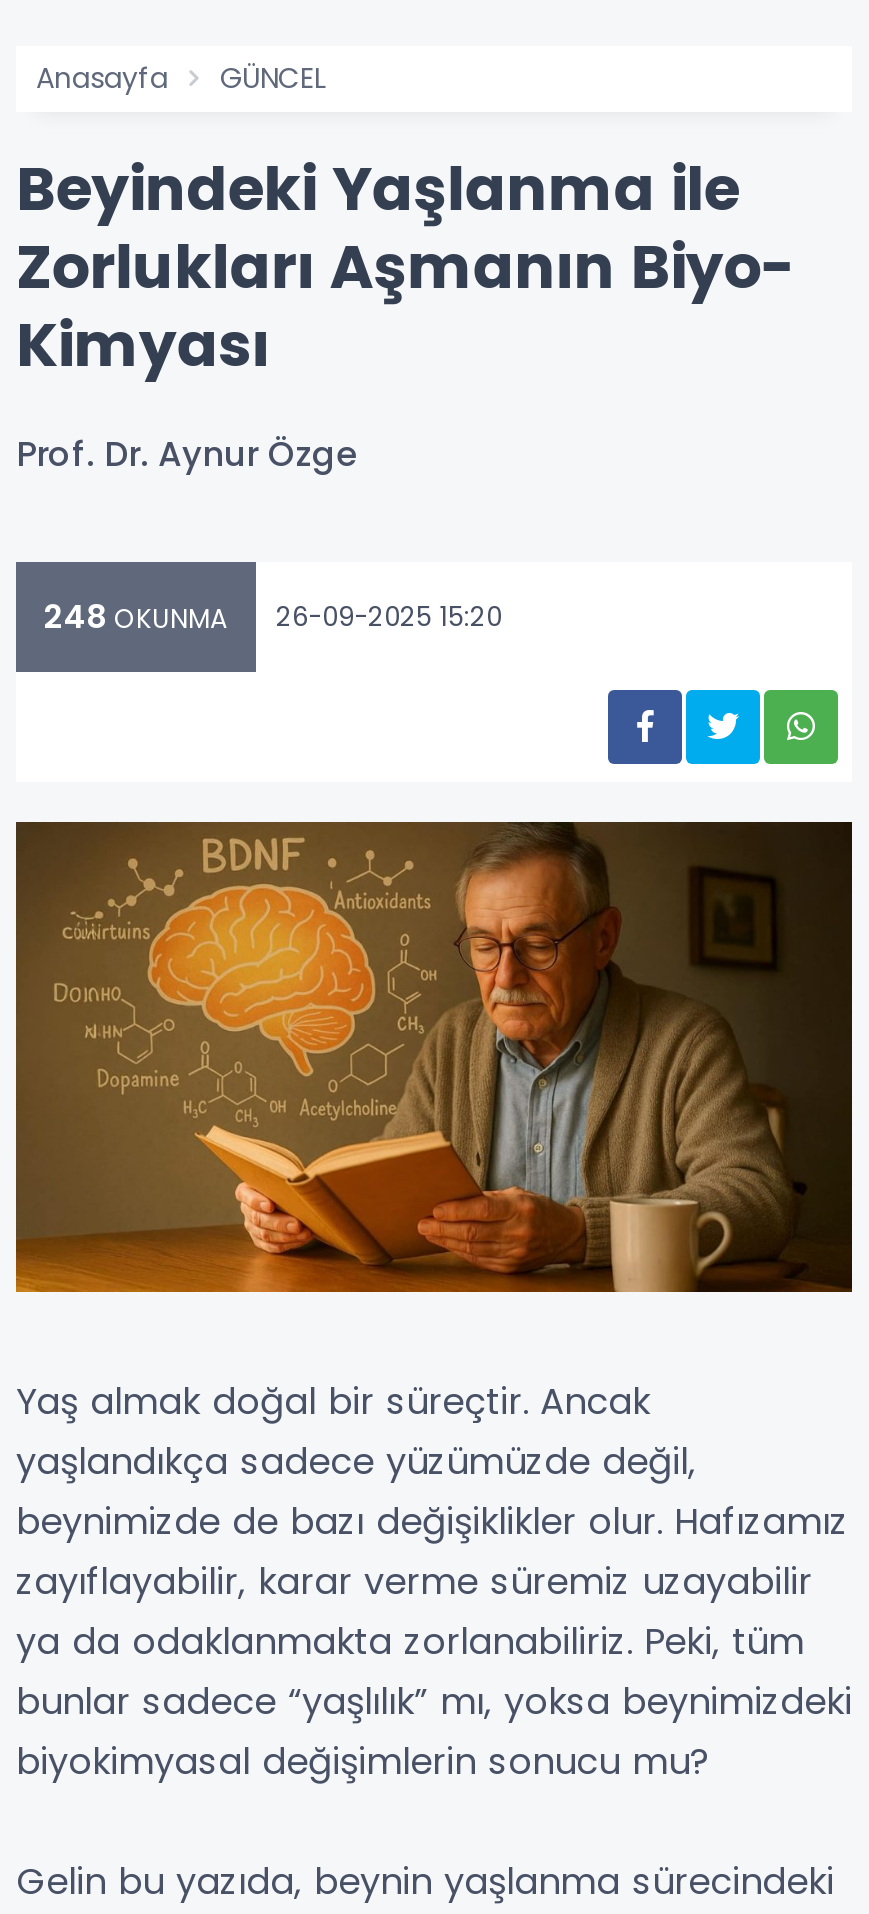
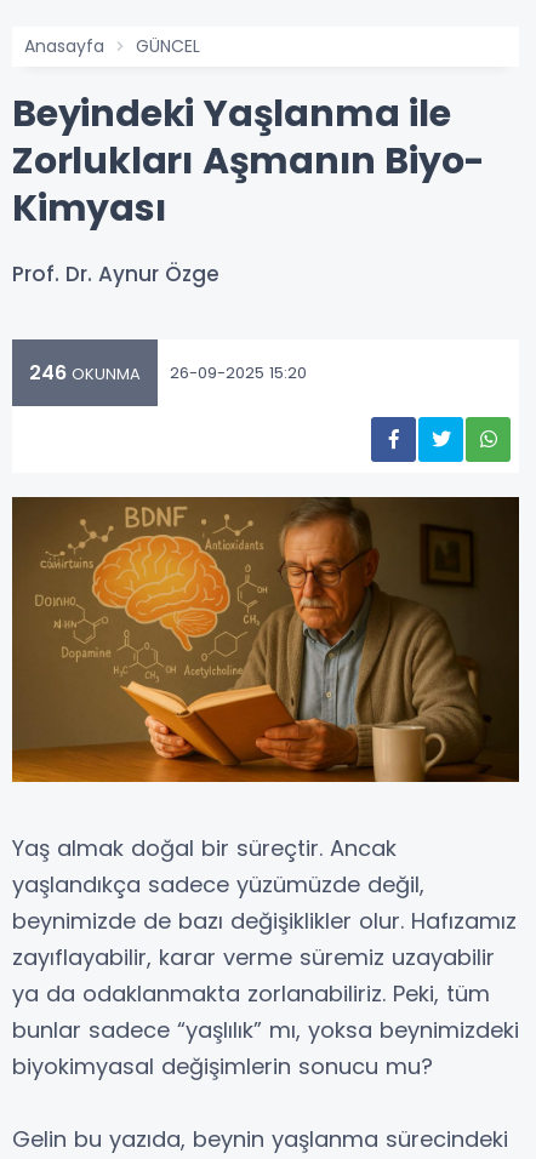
[44,595,502,641] 248 OKUNMA 26-09-2025 15:20 -> [29,359,307,387] 246 OKUNMA 26-09-2025 15:20

